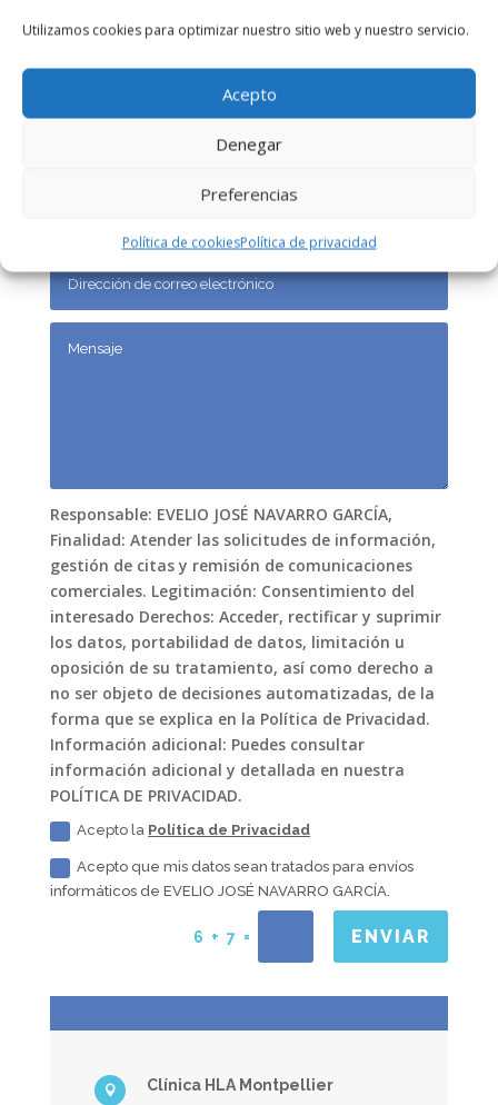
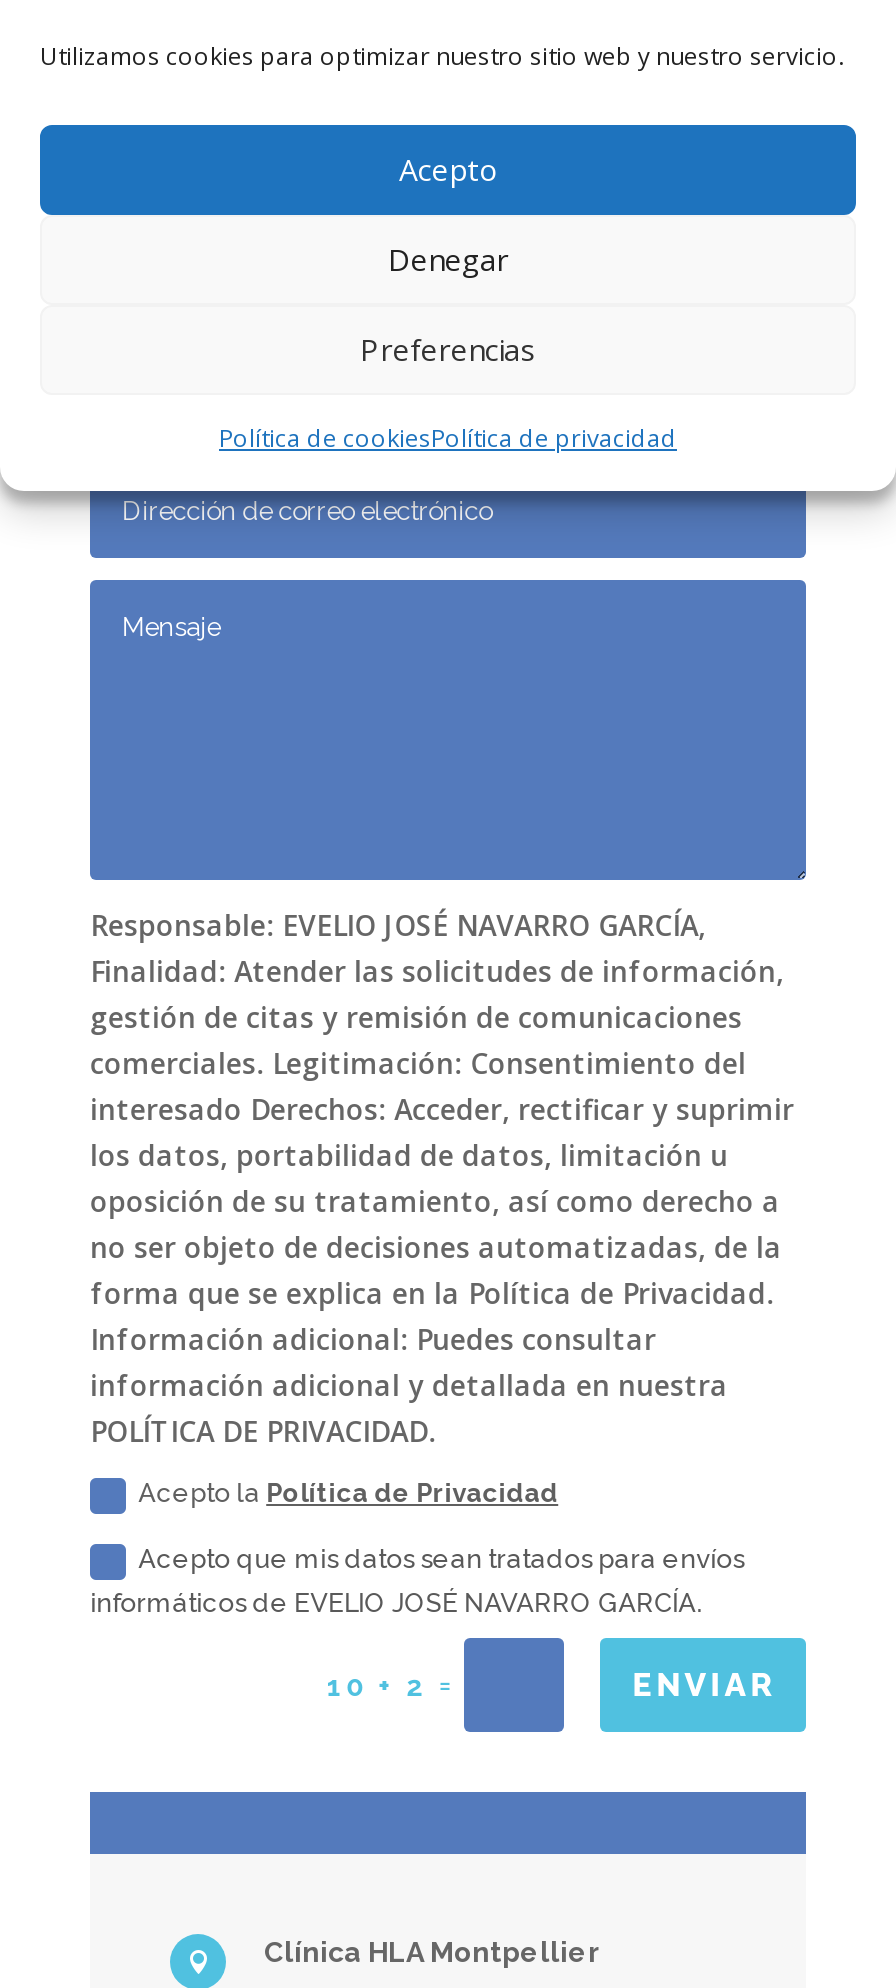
[194,927,258,945] 6 + 7 = -> [326,1667,464,1701] 10 + 2 =

